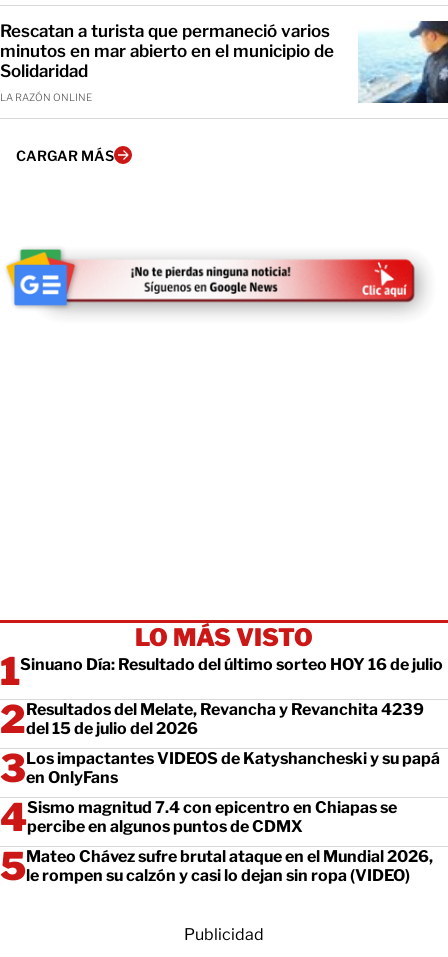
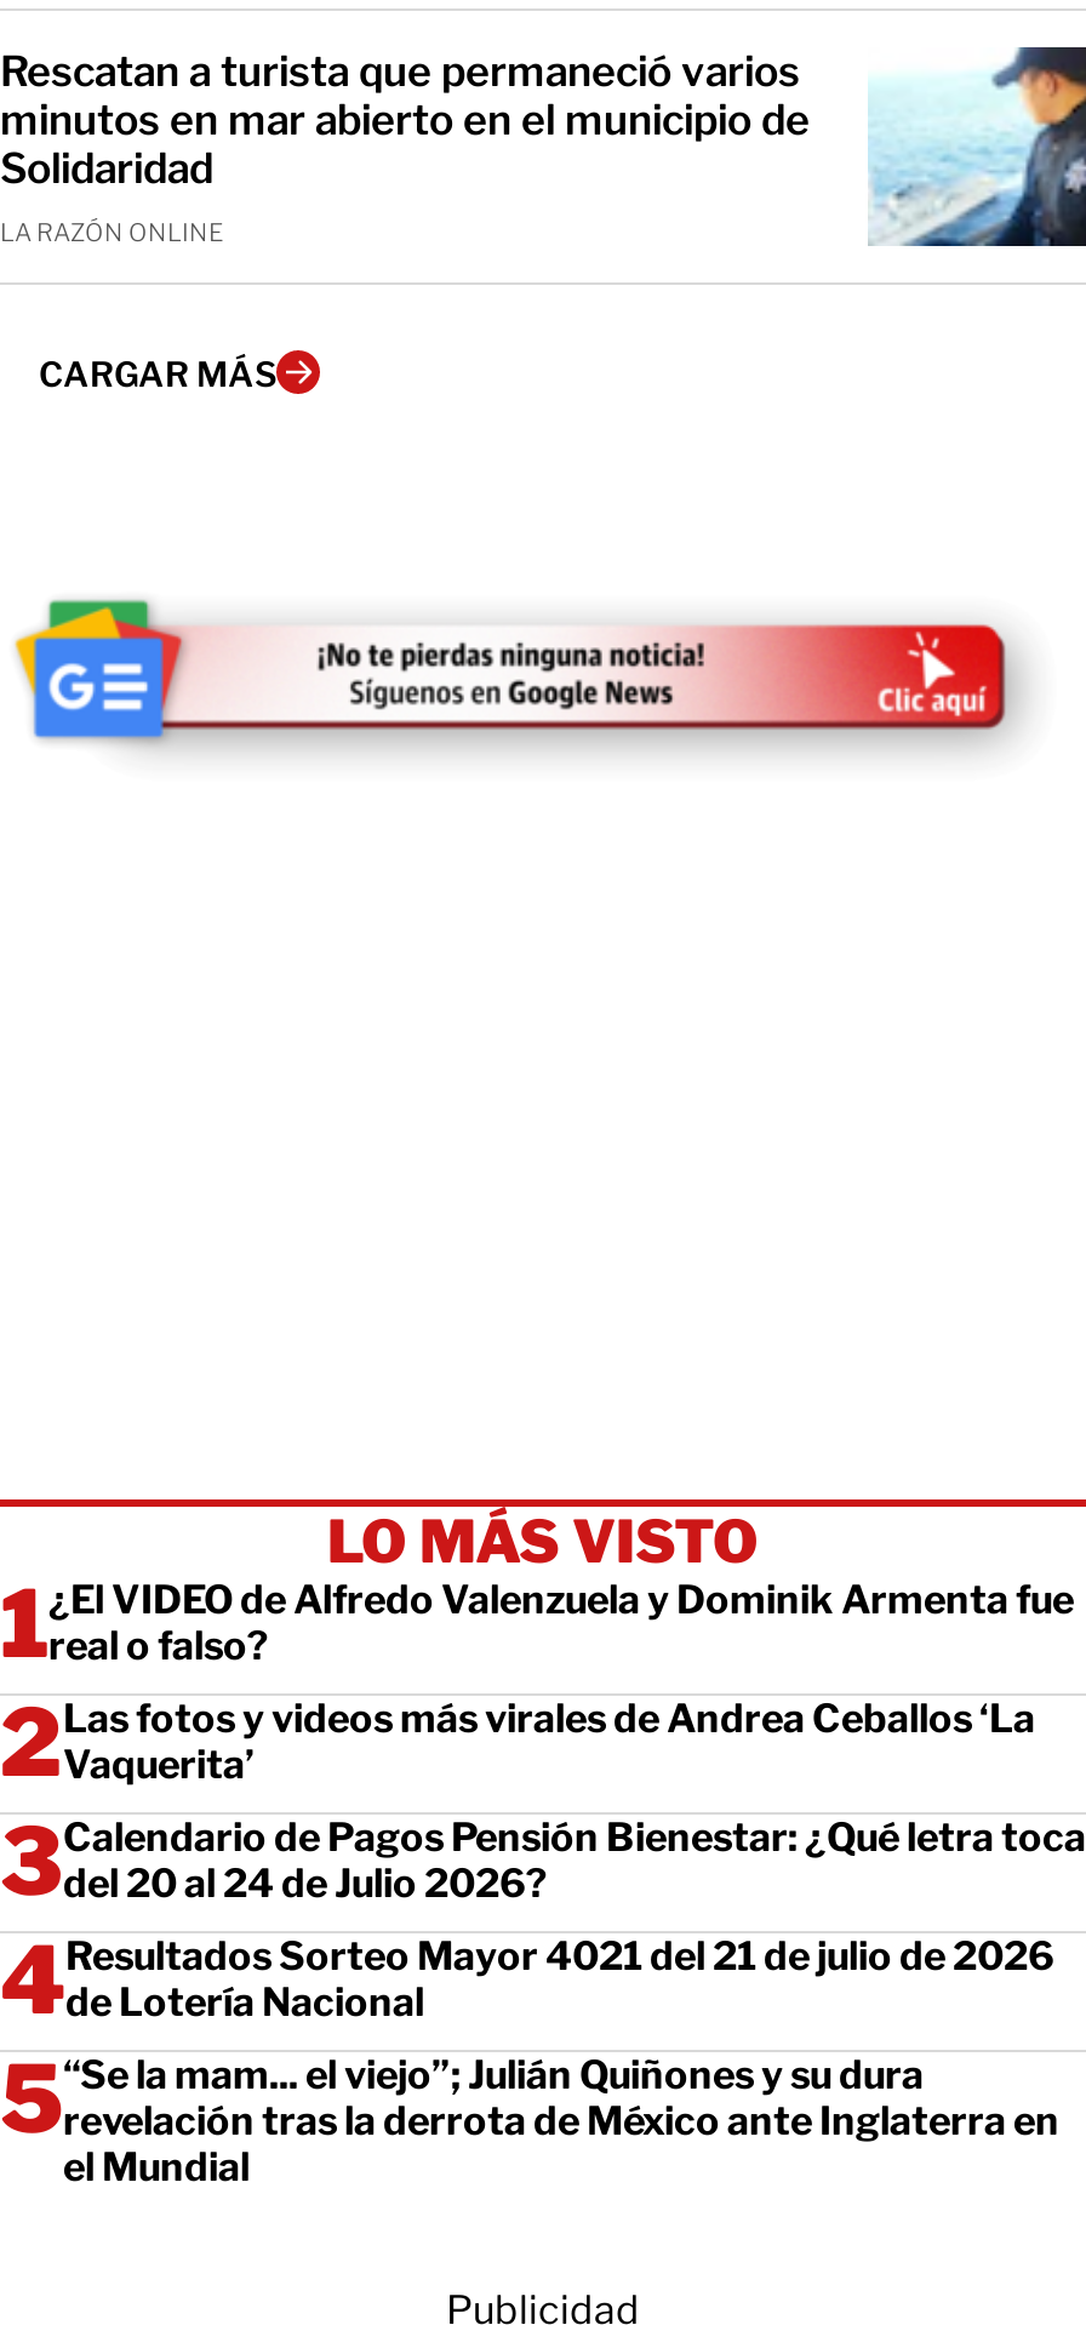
[20,655,443,674] Sinuano Día: Resultado del último sorteo HOY 16 de julio -> [48,1577,1074,1669] ¿El VIDEO de Alfredo Valenzuela y Dominik Armenta fue | real o falso?
[26,700,424,738] Resultados del Melate, Revancha y Revanchita 4239 | del 15 de julio del 2026 -> [63,1695,1035,1787] Las fotos y videos más virales de Andrea Ceballos ‘La | Vaquerita’
[26,749,440,787] Los impactantes VIDEOS de Katyshancheski y su papá | en OnlyFans -> [63,1814,1086,1906] Calendario de Pagos Pensión Bienestar: ¿Qué letra toca | del 20 al 24 de Julio 2026?
[27,798,397,836] Sismo magnitud 7.4 con epicentro en Chiapas se | percibe en algunos puntos de CDMX -> [65,1933,1054,2025] Resultados Sorteo Mayor 4021 del 21 de julio de 2026 | de Lotería Nacional
[26,847,433,885] Mateo Chávez sufre brutal ataque en el Mundial 2026, | le rompen su calzón y casi lo dejan sin ropa (VIDEO) -> [63,2052,1059,2190] “Se la mam... el viejo”; Julián Quiñones y su dura | revelación tras la derrota de México ante Inglaterra en | el Mundial

